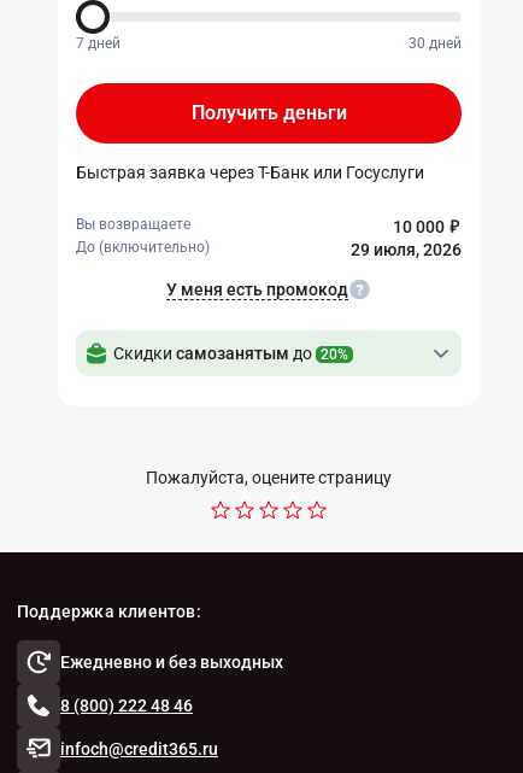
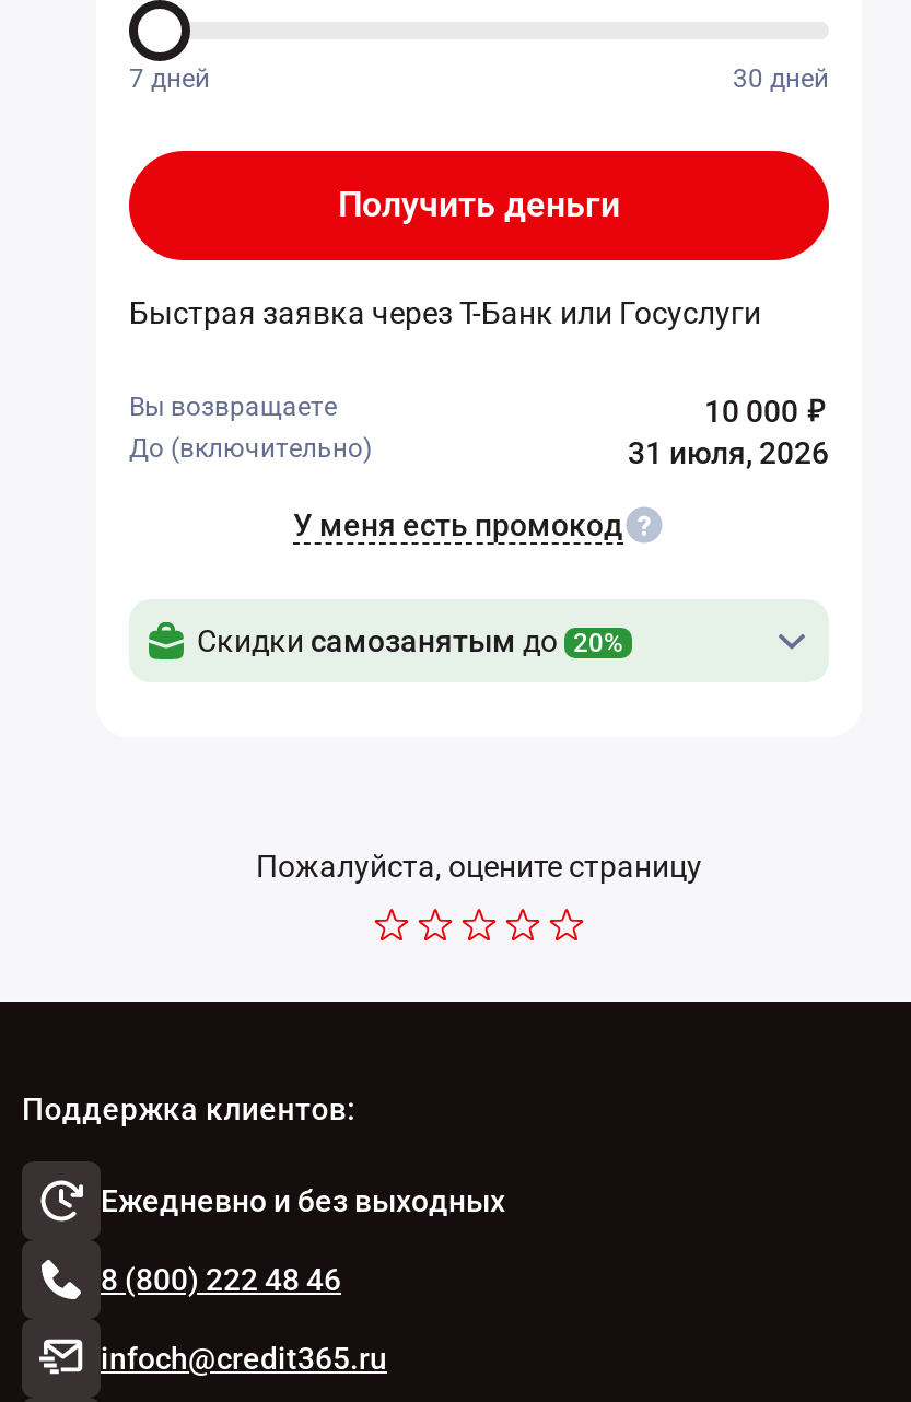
[351,240,462,259] 29 июля, 2026 -> [628,435,829,470] 31 июля, 2026

